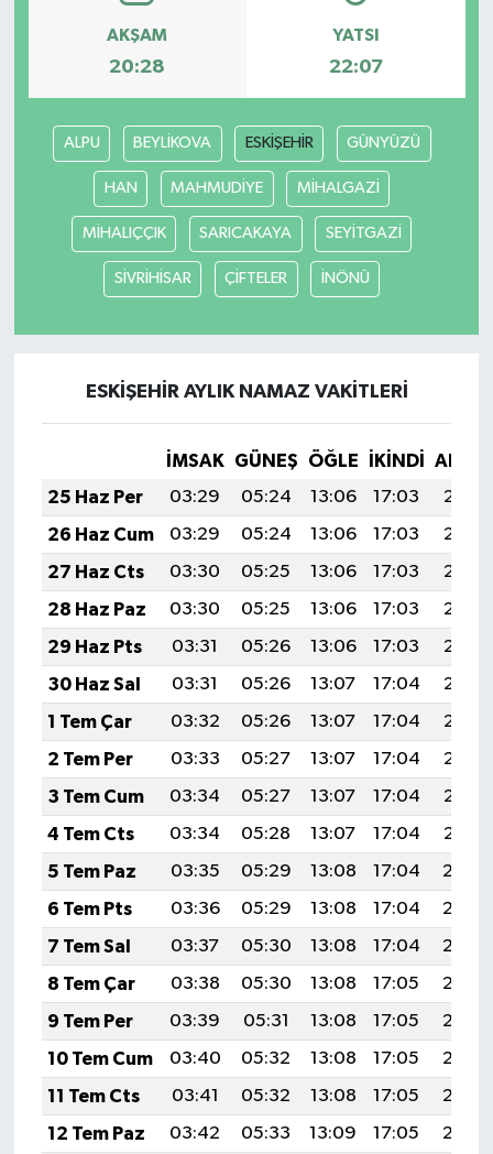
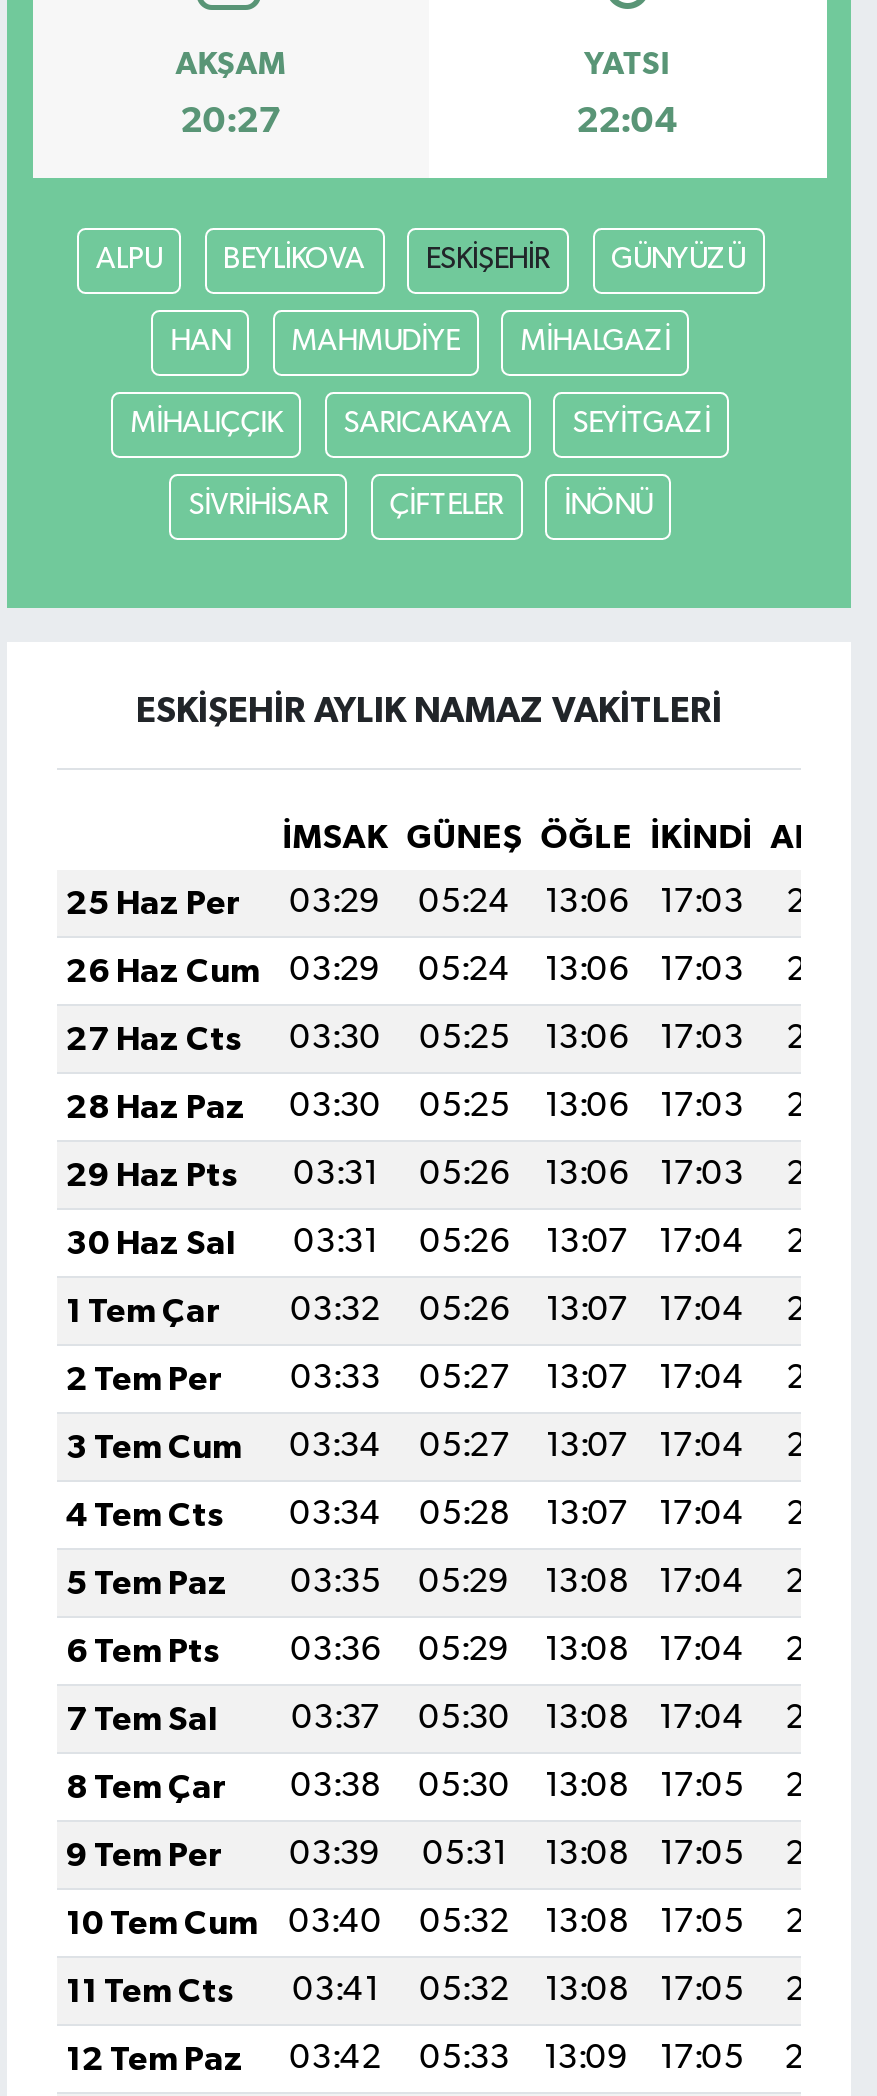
[109,57,165,77] 20:28 -> [181,103,281,139] 20:27
[329,57,383,77] 22:07 -> [577,103,679,139] 22:04

